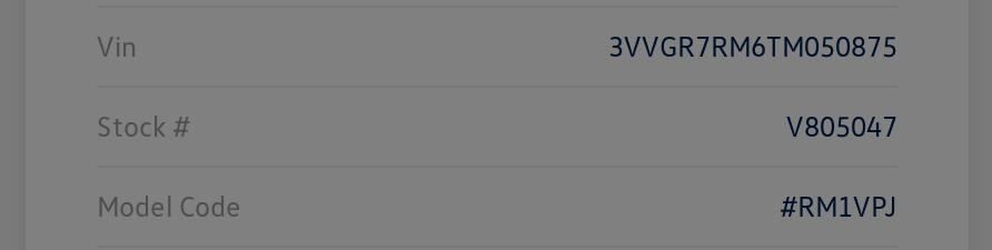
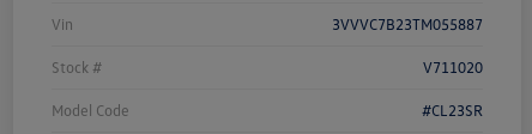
[608,28,897,64] 3VVGR7RM6TM050875 -> [332,15,483,34] 3VVVC7B23TM055887
[786,108,897,144] V805047 -> [423,58,483,77] V711020
[780,188,897,224] #RM1VPJ -> [422,101,483,120] #CL23SR

